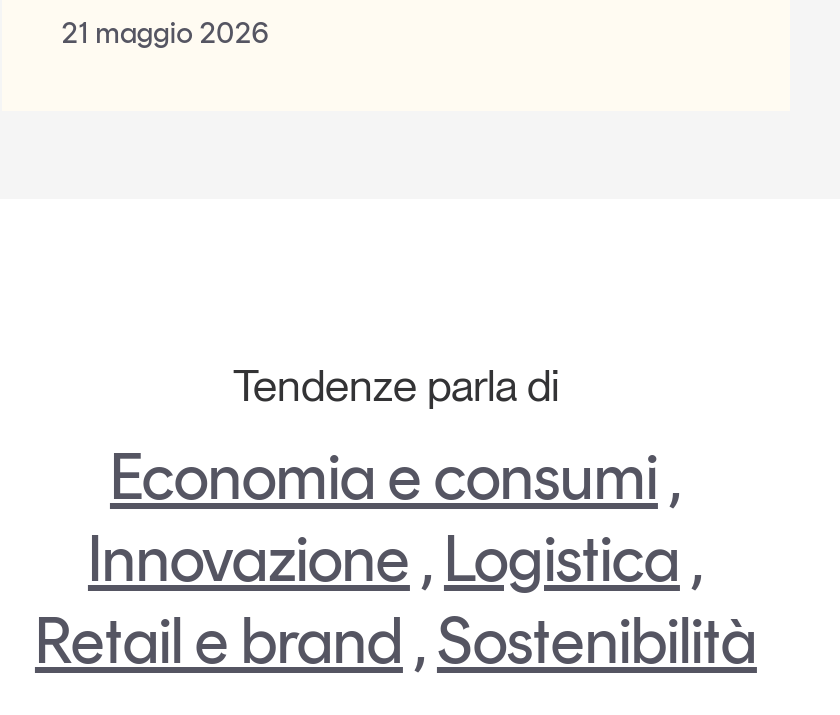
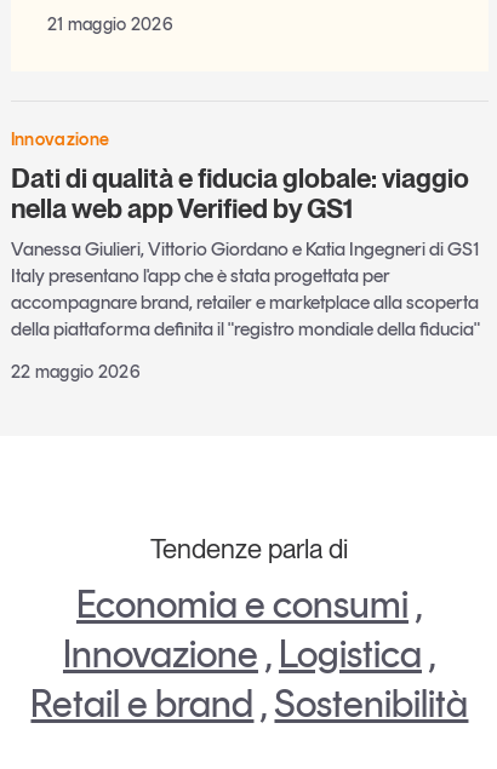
none -> [11,128,480,382] Innovazione | Dati di qualità e fiducia globale: viaggio | nella web app Verified by GS1 | Vanessa Giulieri, Vittorio Giordano e Katia Ingegneri di GS1 | Italy presentano l'app che è stata progettata per | accompagnare brand, retailer e marketplace alla scoperta | della piattaforma definita il "registro mondiale della fiducia" | 22 maggio 2026

